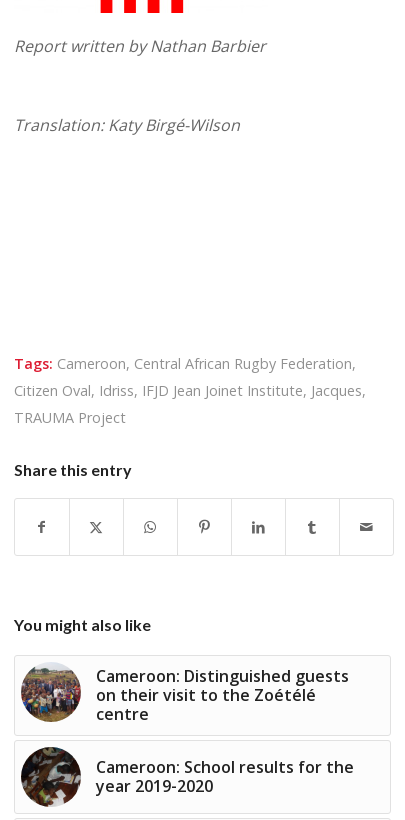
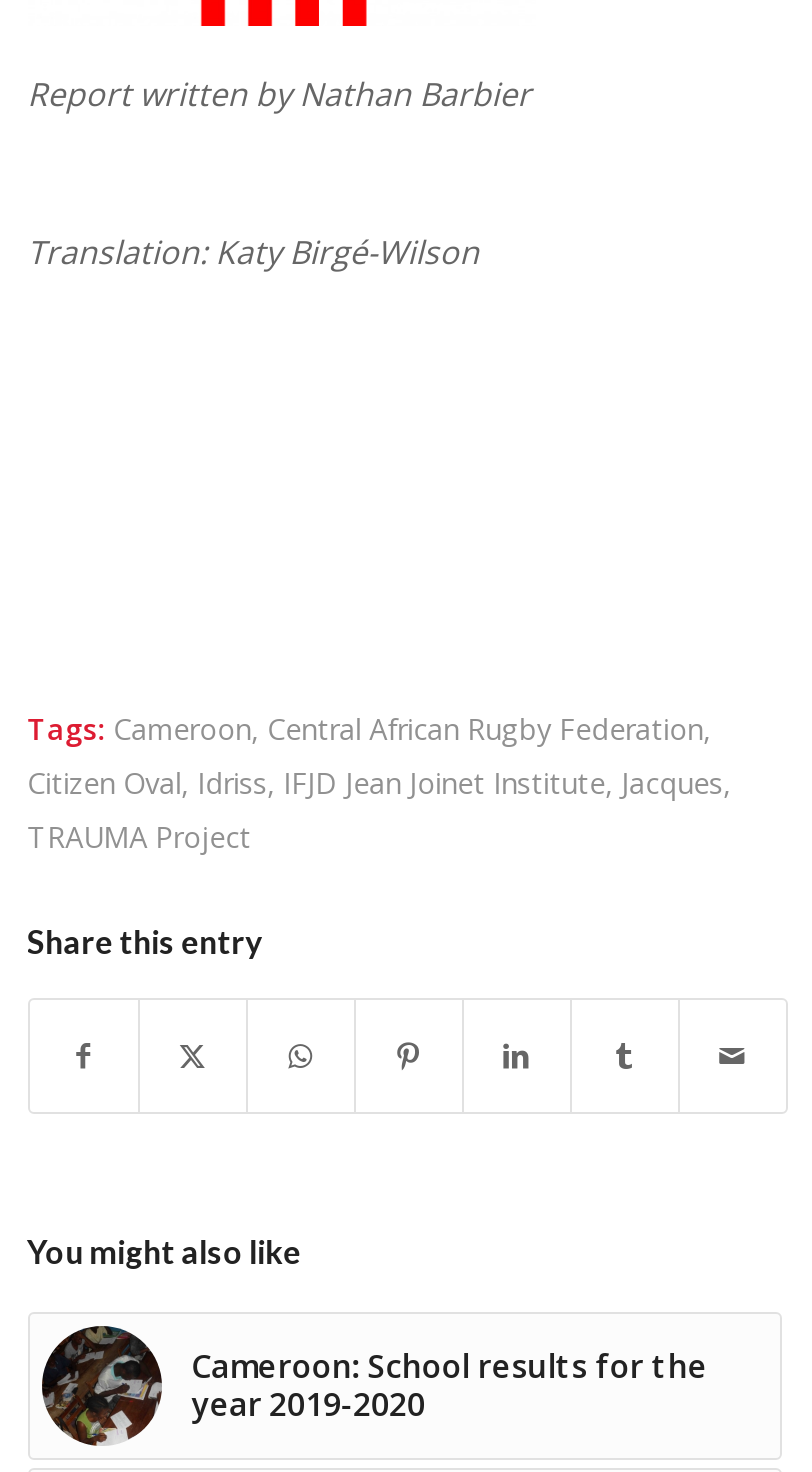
[21,663,349,725] [image] | Cameroon: Distinguished guests | on their visit to the Zoétélé | centre -> none

